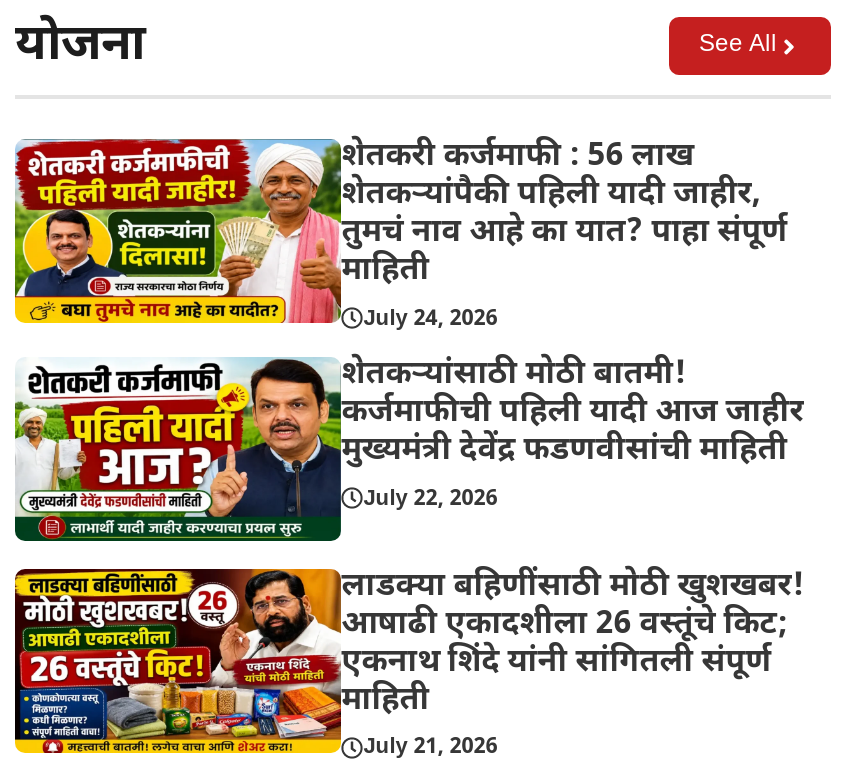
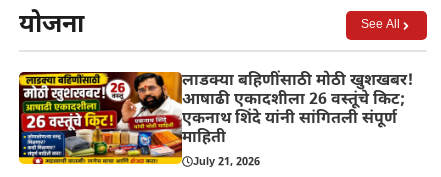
[13,137,803,512] [image] | शेतकरी कर्जमाफी : 56 लाख | शेतकऱ्यांपैकी पहिली यादी जाहीर, | तुमचं नाव आहे का यात? पाहा संपूर्ण | माहिती | July 24, 2026 | शेतकऱ्यांसाठी मोठी बातमी! | कर्जमाफीची पहिली यादी आज जाहीर | मुख्यमंत्री देवेंद्र फडणवीसांची माहिती | July 22, 2026 -> none
[13,357,343,543] [image] -> none

